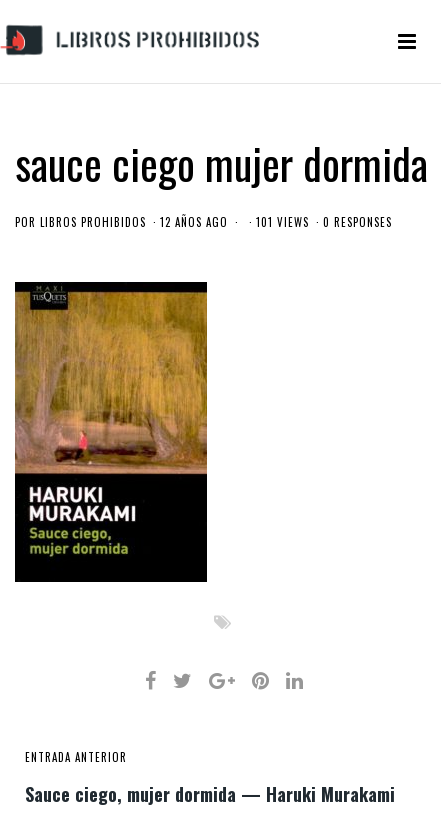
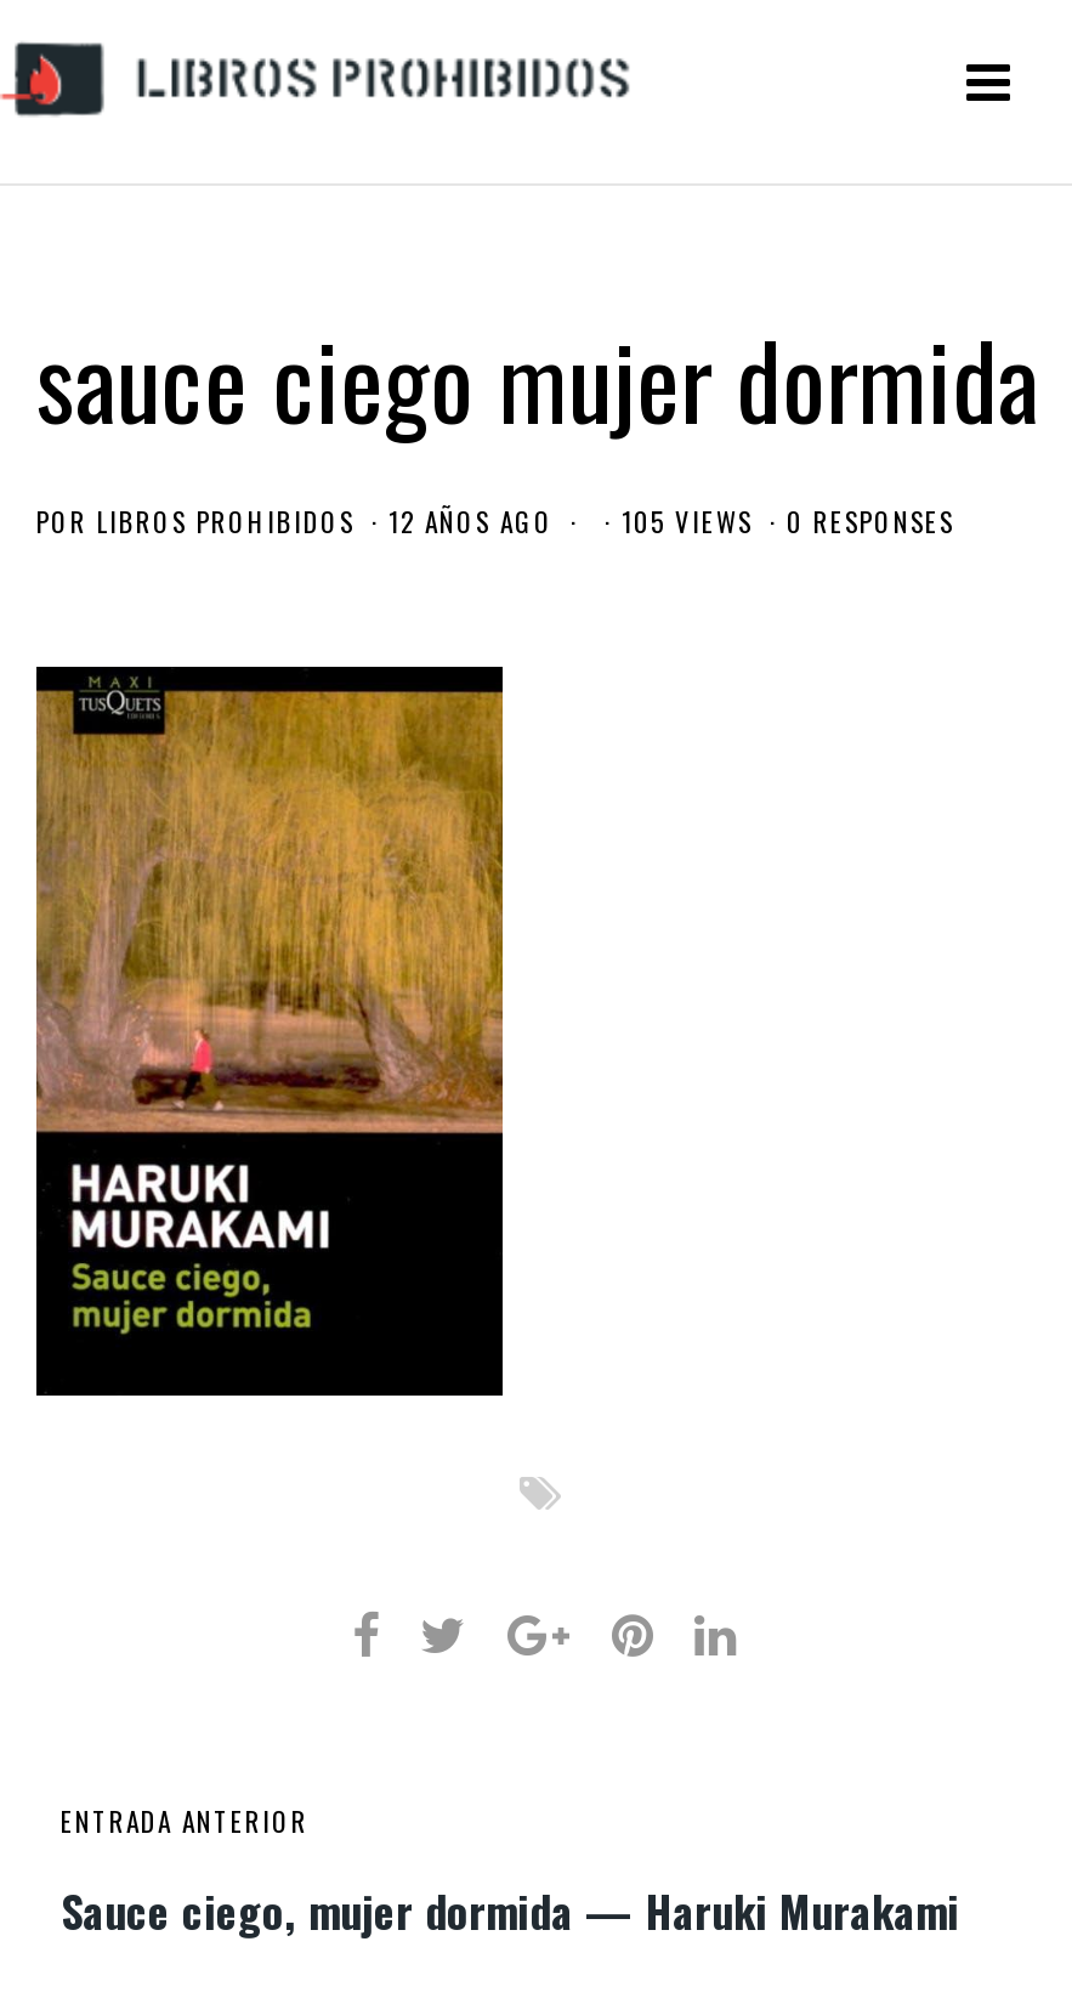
[15,214,392,230] POR LIBROS PROHIBIDOS 12 AÑOS AGO 101 VIEWS 0 RESPONSES -> [36,502,954,540] POR LIBROS PROHIBIDOS 12 AÑOS AGO 105 VIEWS 0 RESPONSES

